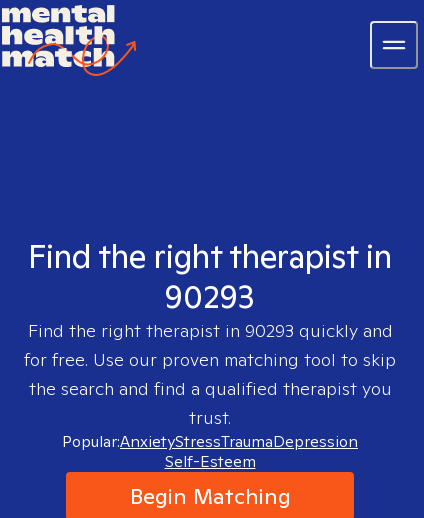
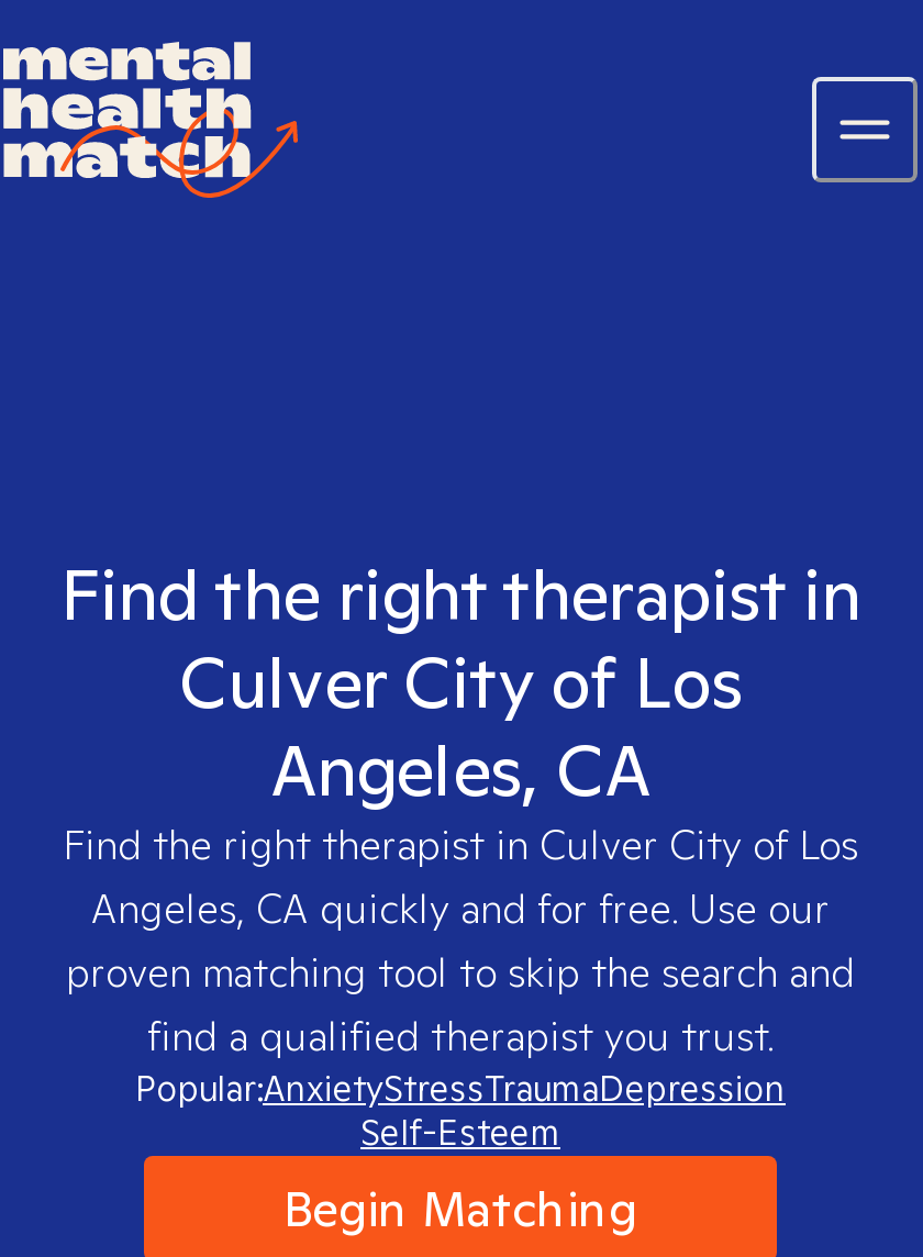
[24,275,396,429] 90293 | Find the right therapist in 90293 quickly and | for free. Use our proven matching tool to skip | the search and find a qualified therapist you | trust. -> [63,635,858,1061] Culver City of Los | Angeles, CA | Find the right therapist in Culver City of Los | Angeles, CA quickly and for free. Use our | proven matching tool to skip the search and | find a qualified therapist you trust.

